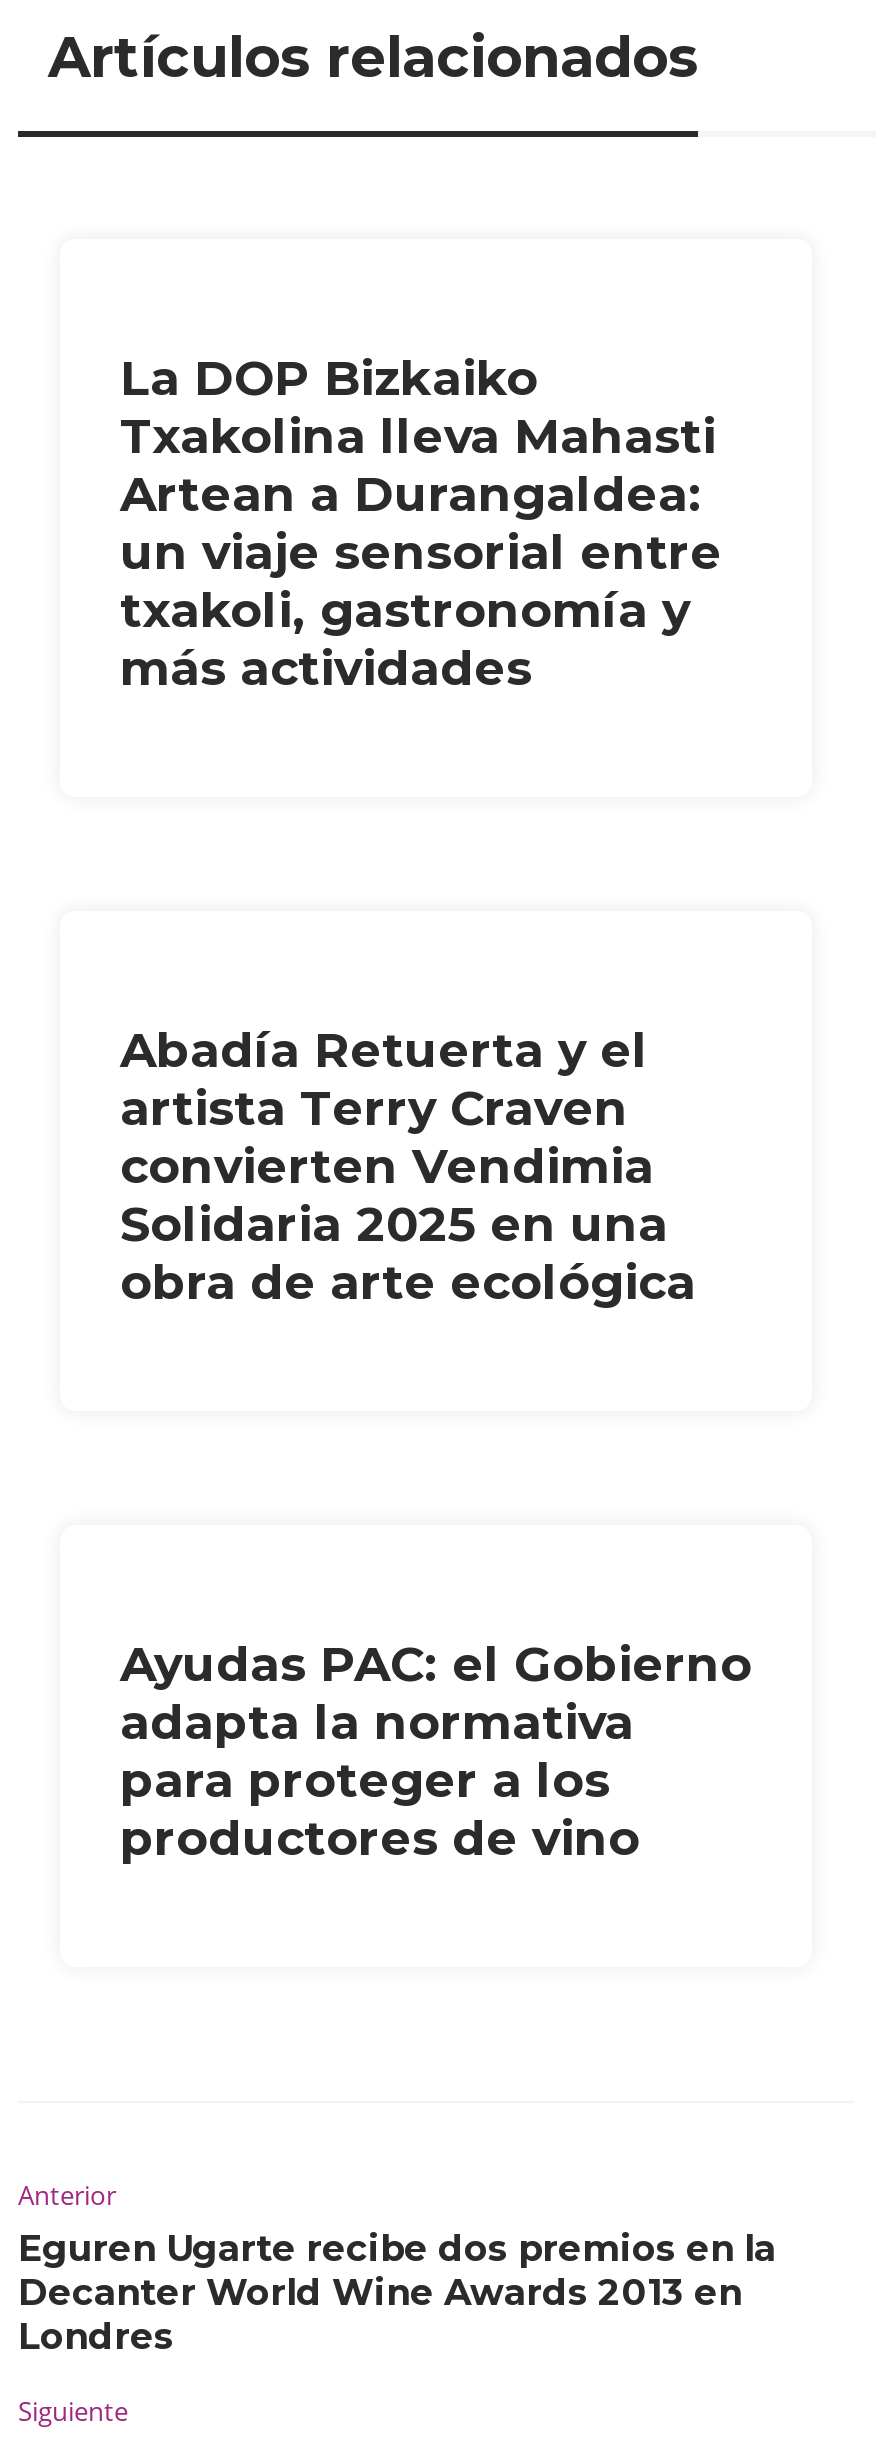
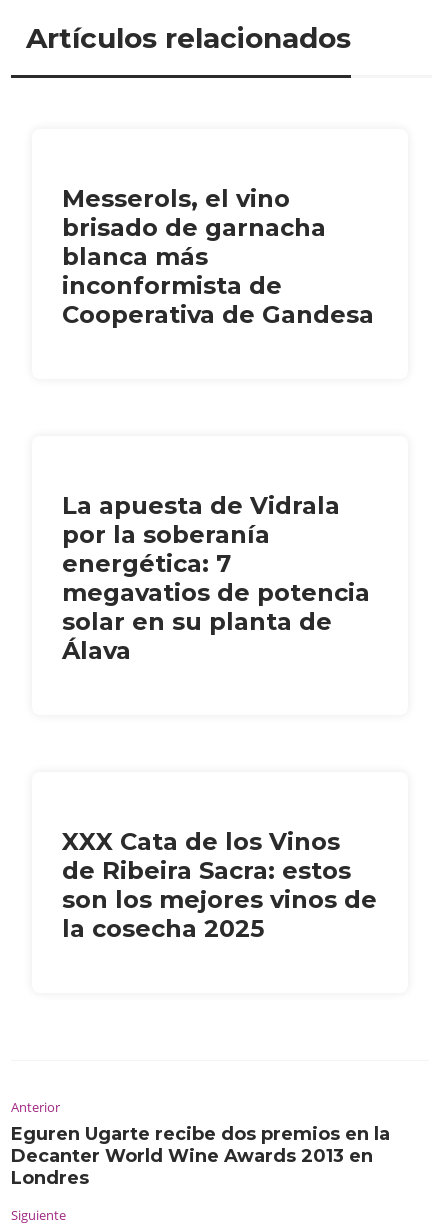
[120,349,722,697] La DOP Bizkaiko | Txakolina lleva Mahasti | Artean a Durangaldea: | un viaje sensorial entre | txakoli, gastronomía y | más actividades -> [62,184,374,329] Messerols, el vino | brisado de garnacha | blanca más | inconformista de | Cooperativa de Gandesa
[120,1021,696,1311] Abadía Retuerta y el | artista Terry Craven | convierten Vendimia | Solidaria 2025 en una | obra de arte ecológica -> [62,491,370,665] La apuesta de Vidrala | por la soberanía | energética: 7 | megavatios de potencia | solar en su planta de | Álava
[120,1635,752,1867] Ayudas PAC: el Gobierno | adapta la normativa | para proteger a los | productores de vino -> [62,827,377,943] XXX Cata de los Vinos | de Ribeira Sacra: estos | son los mejores vinos de | la cosecha 2025

